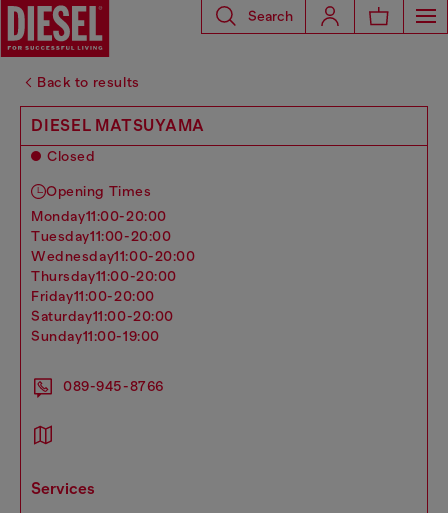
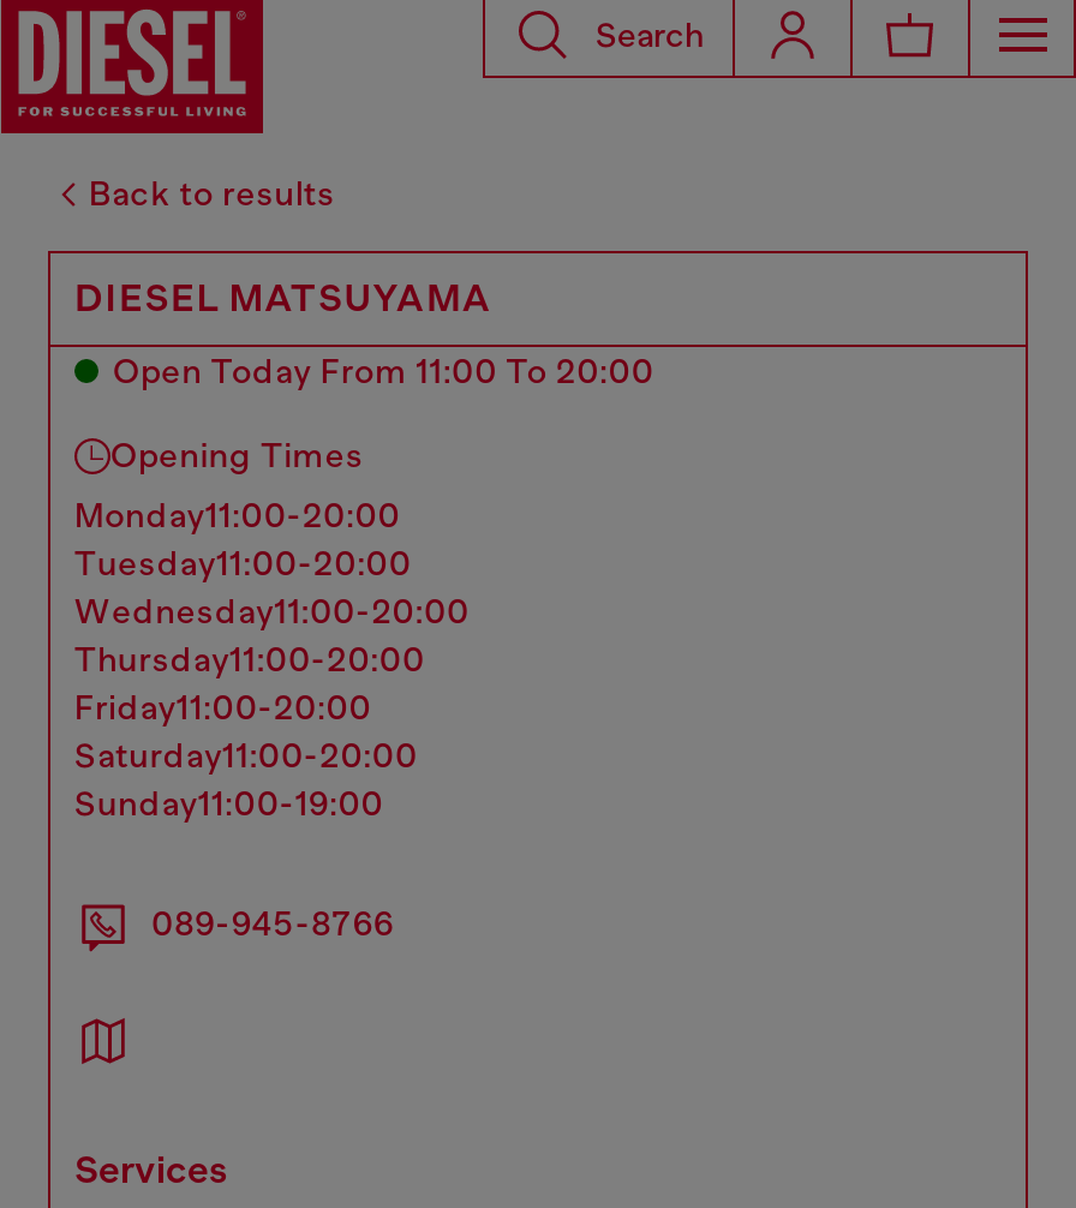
[47,148,95,164] Closed -> [113,352,654,390] Open Today From 11:00 To 20:00

